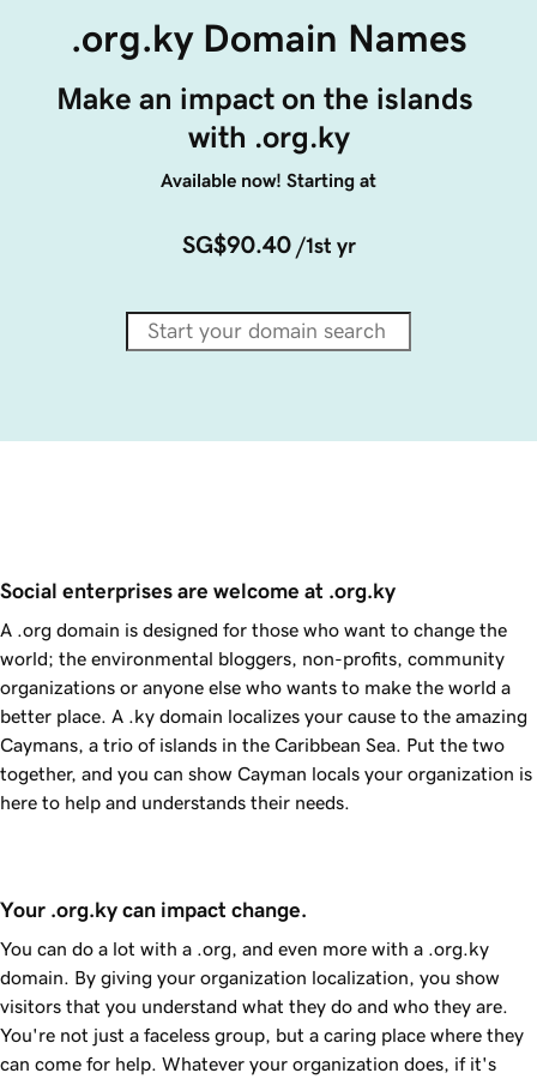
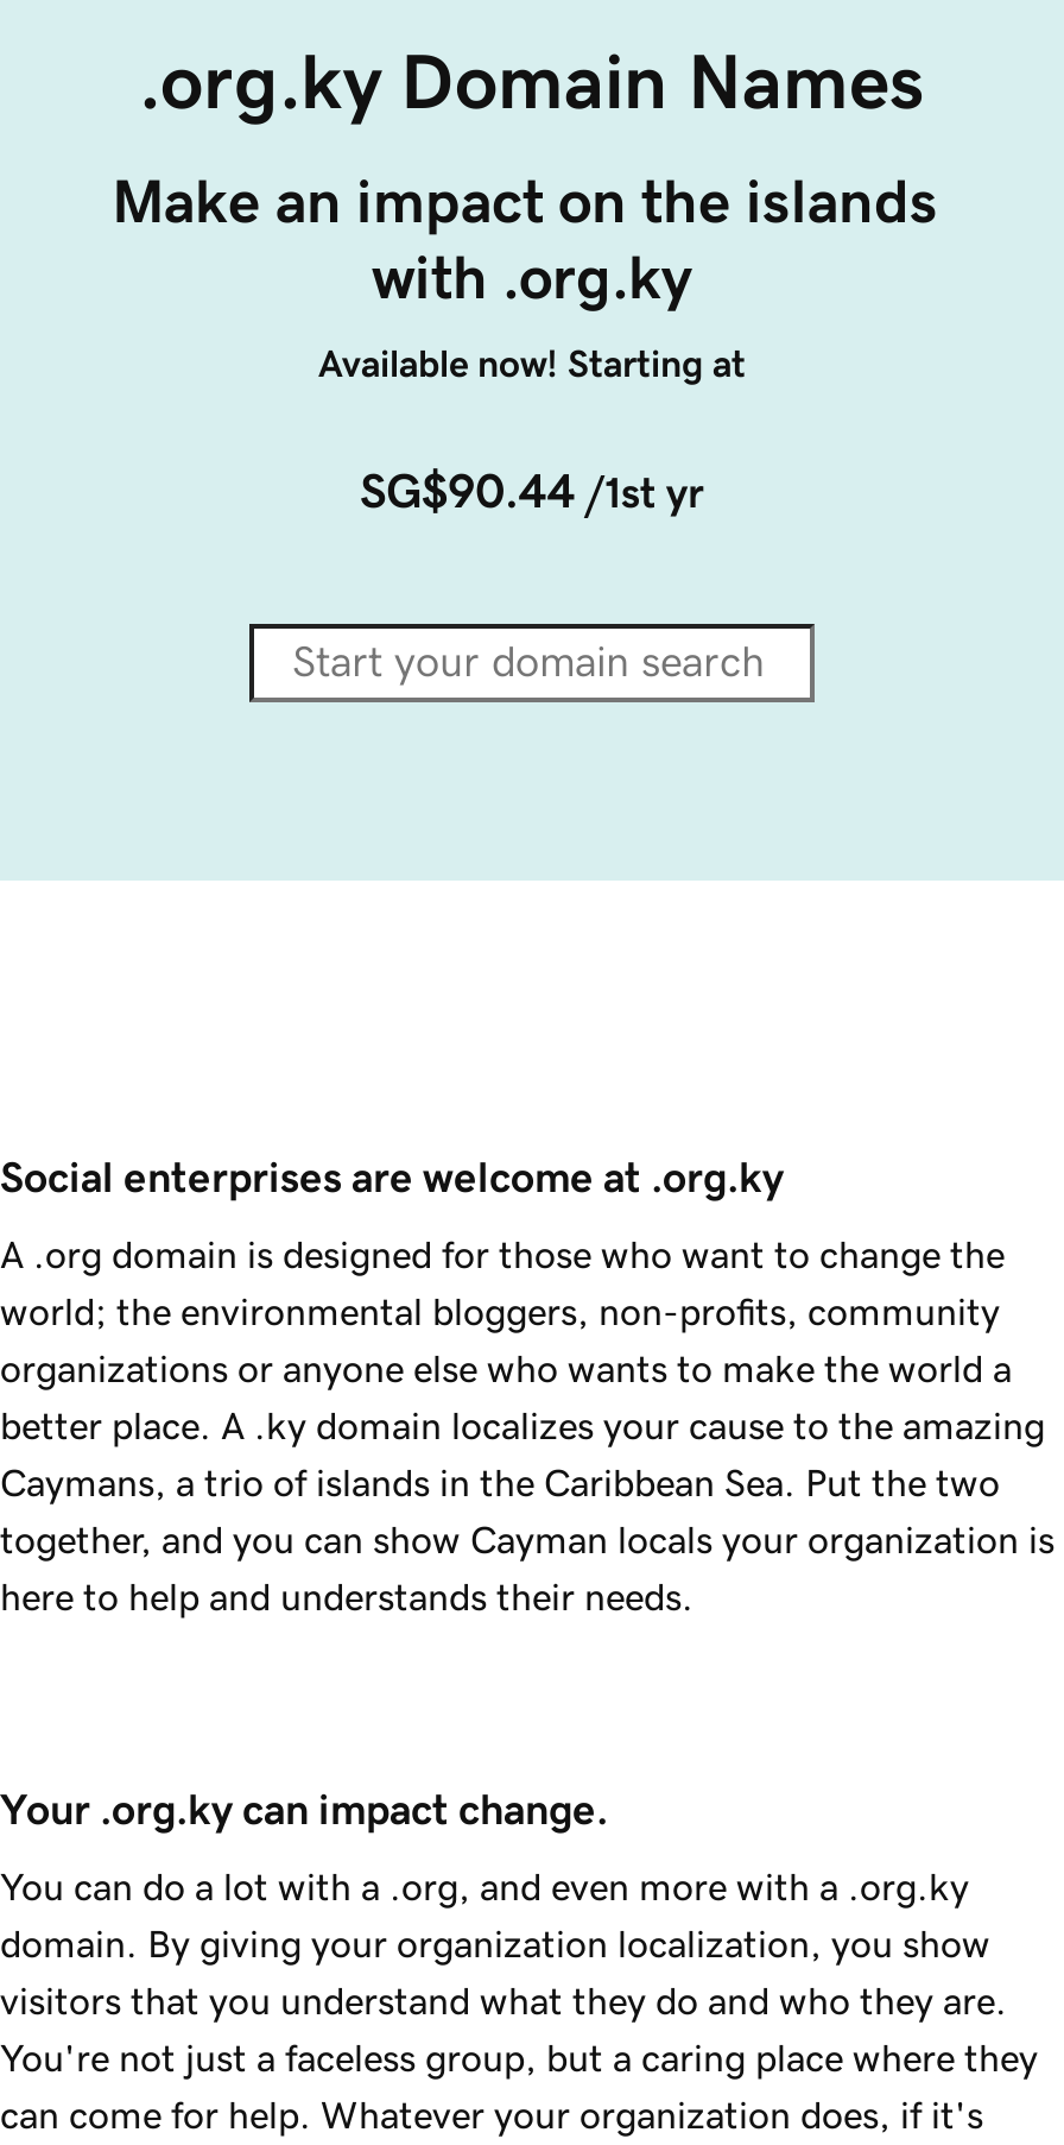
[182,233,355,257] SG$90.40 /1st yr -> [360,467,704,515] SG$90.44 /1st yr

